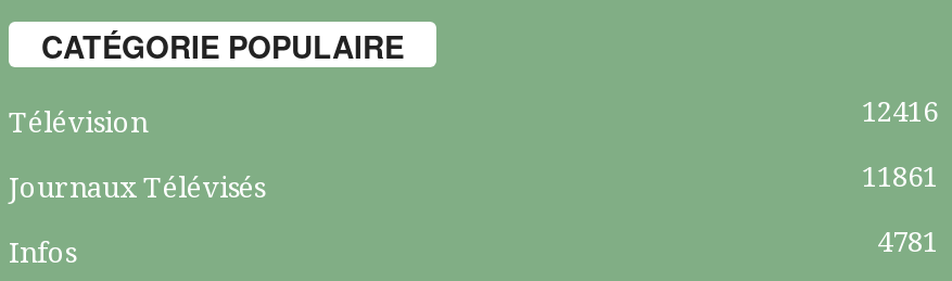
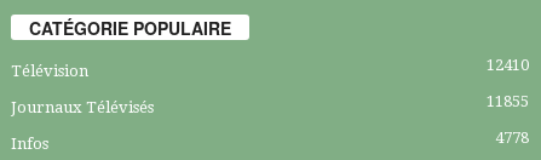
[862,96,938,128] 12416 -> [487,56,529,74] 12410
[862,161,938,193] 11861 -> [487,92,529,110] 11855
[877,226,938,258] 4781 -> [495,129,529,147] 4778

